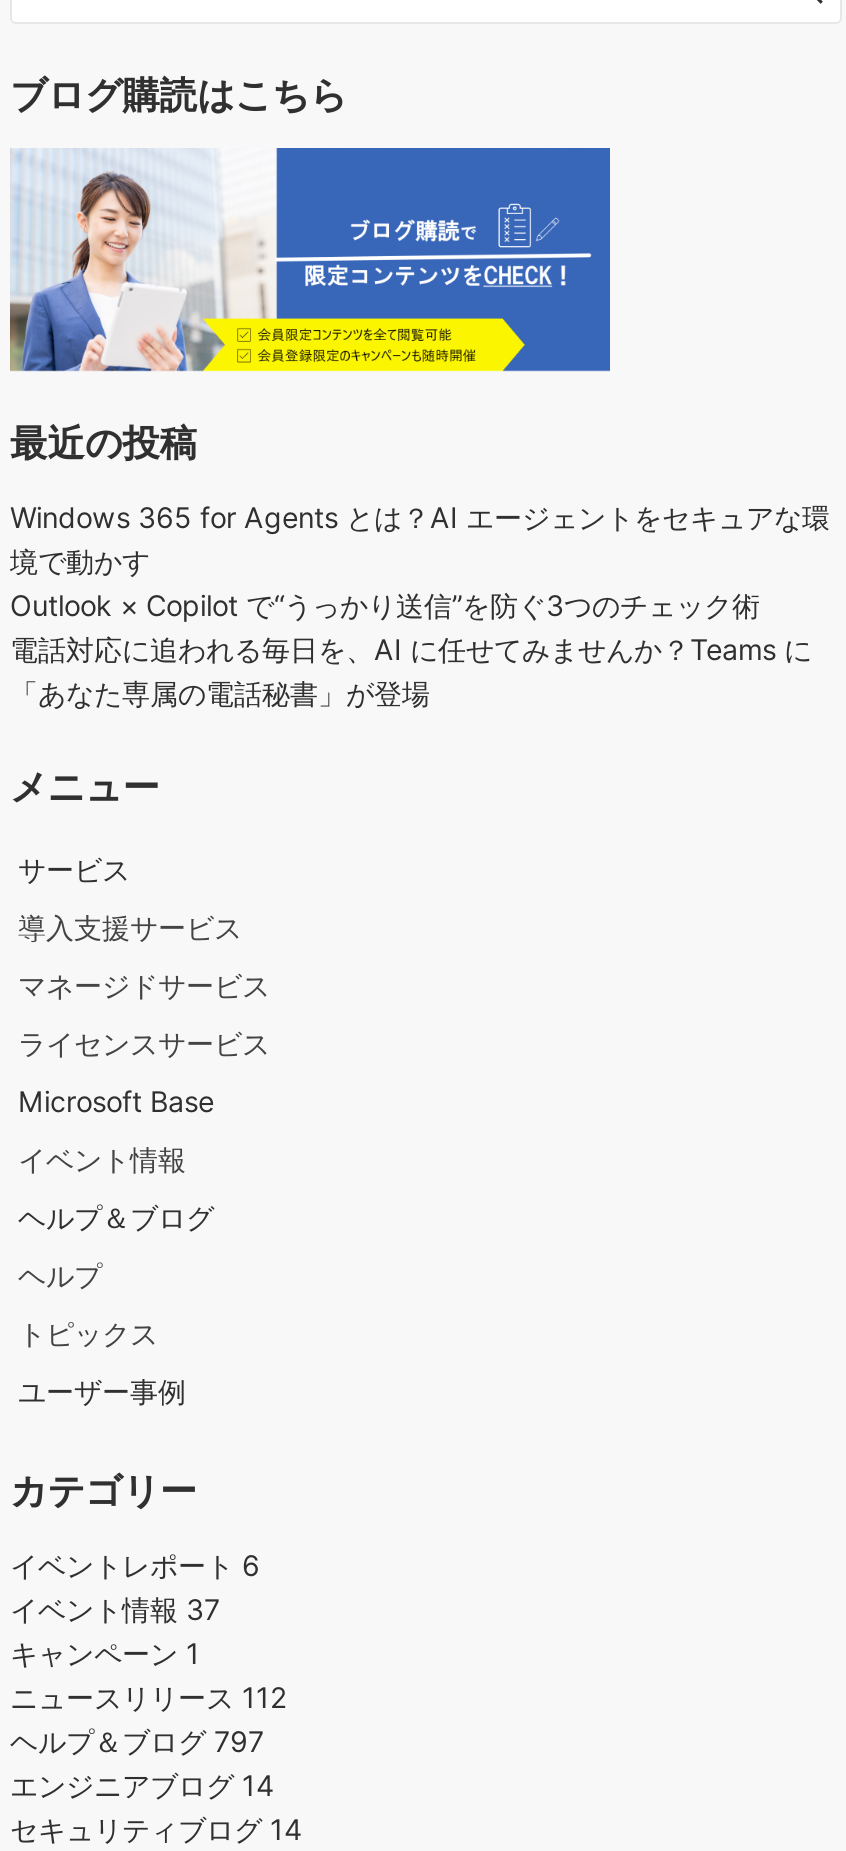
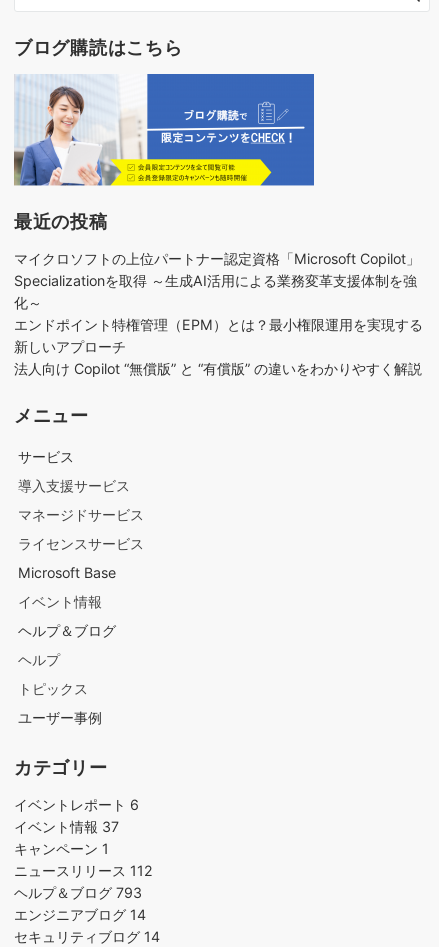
[10,500,830,710] Windows 365 for Agents とは？AI エージェントをセキュアな環 | 境で動かす | Outlook × Copilot で“うっかり送信”を防ぐ3つのチェック術 | 電話対応に追われる毎日を、AI に任せてみませんか？Teams に | 「あなた専属の電話秘書」が登場 -> [14,250,423,377] マイクロソフトの上位パートナー認定資格「Microsoft Copilot」 | Specializationを取得 ～生成AI活用による業務変革支援体制を強 | 化～ | エンドポイント特権管理（EPM）とは？最小権限運用を実現する | 新しいアプローチ | 法人向け Copilot “無償版” と “有償版” の違いをわかりやすく解説
[10,1724,264,1758] ヘルプ＆ブログ797 -> [14,884,142,901] ヘルプ＆ブログ793

